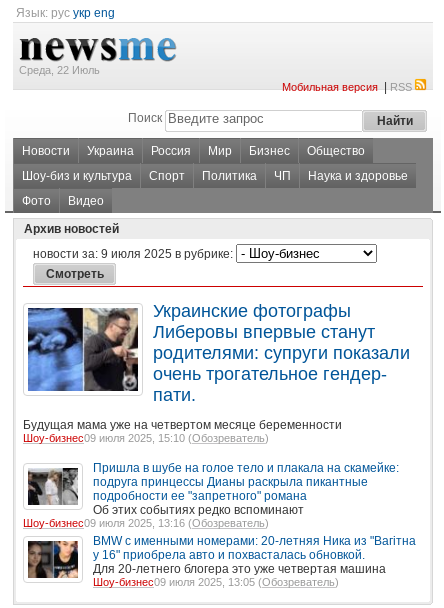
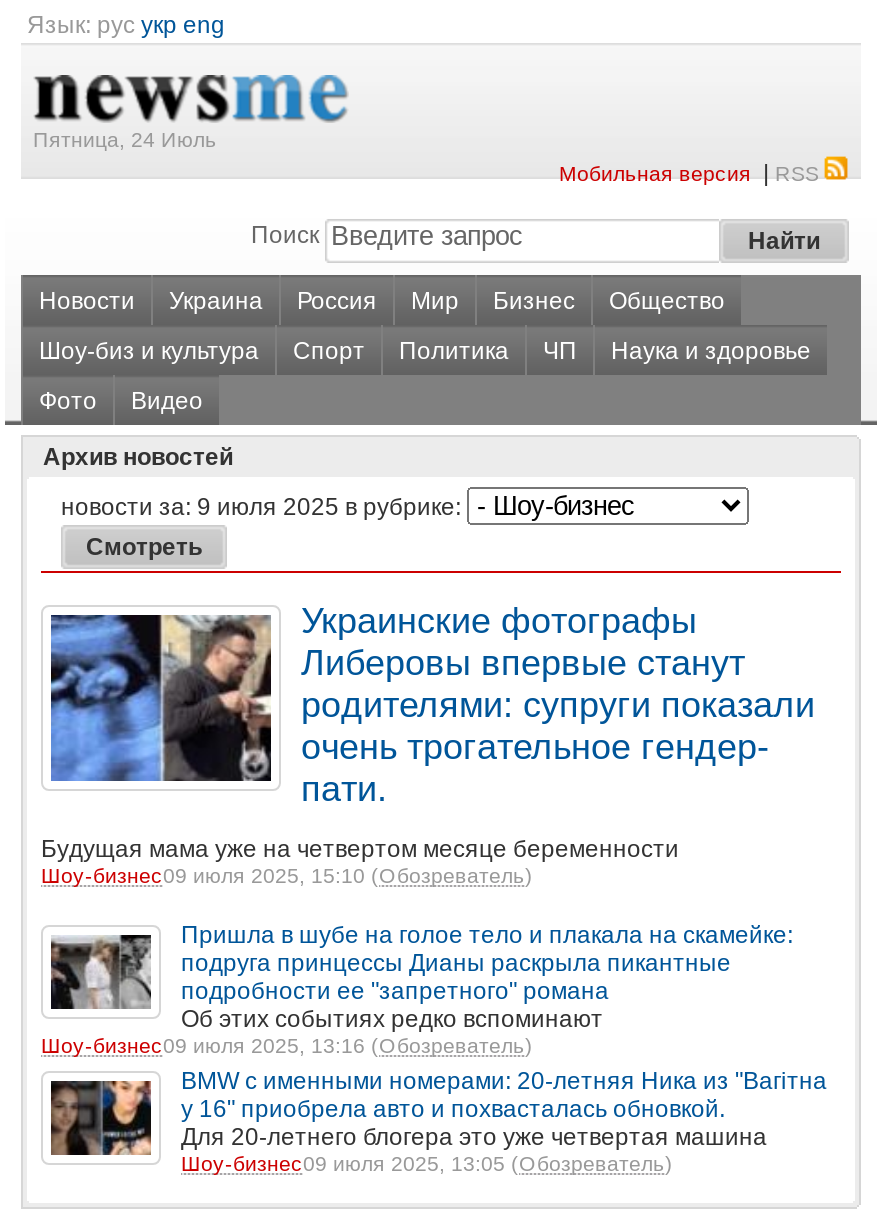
[19,64,100,76] Среда, 22 Июль -> [33,127,217,151] Пятница, 24 Июль

